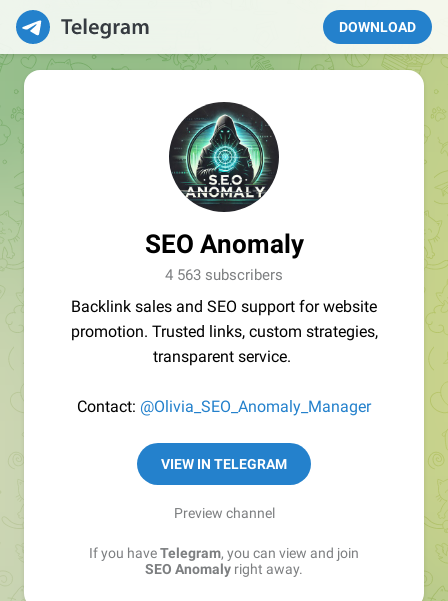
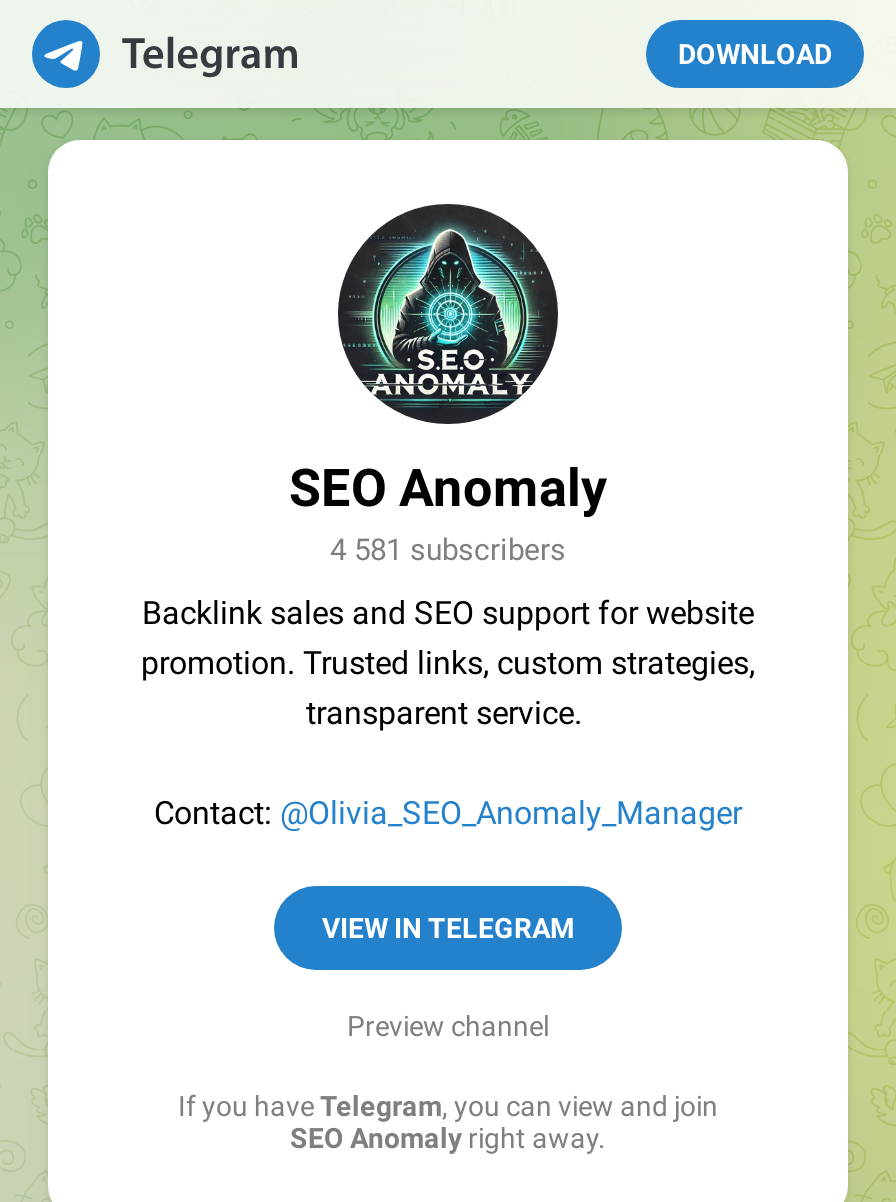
[165,266,283,284] 4 563 subscribers -> [330,532,566,568] 4 581 subscribers

